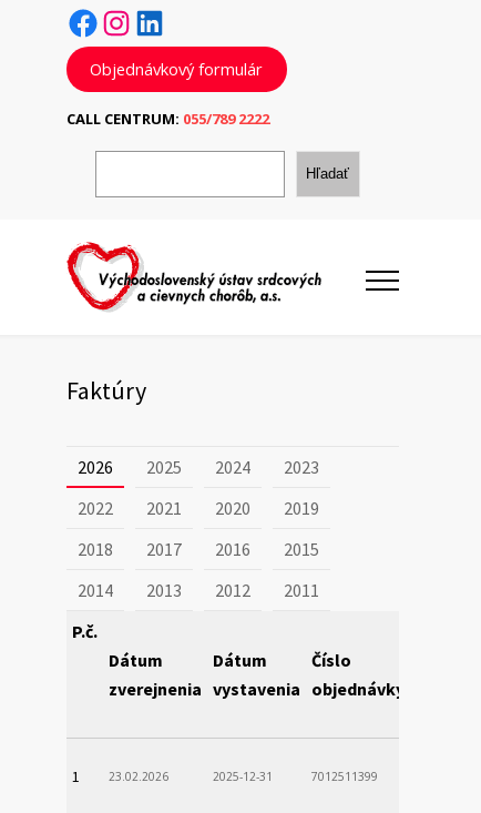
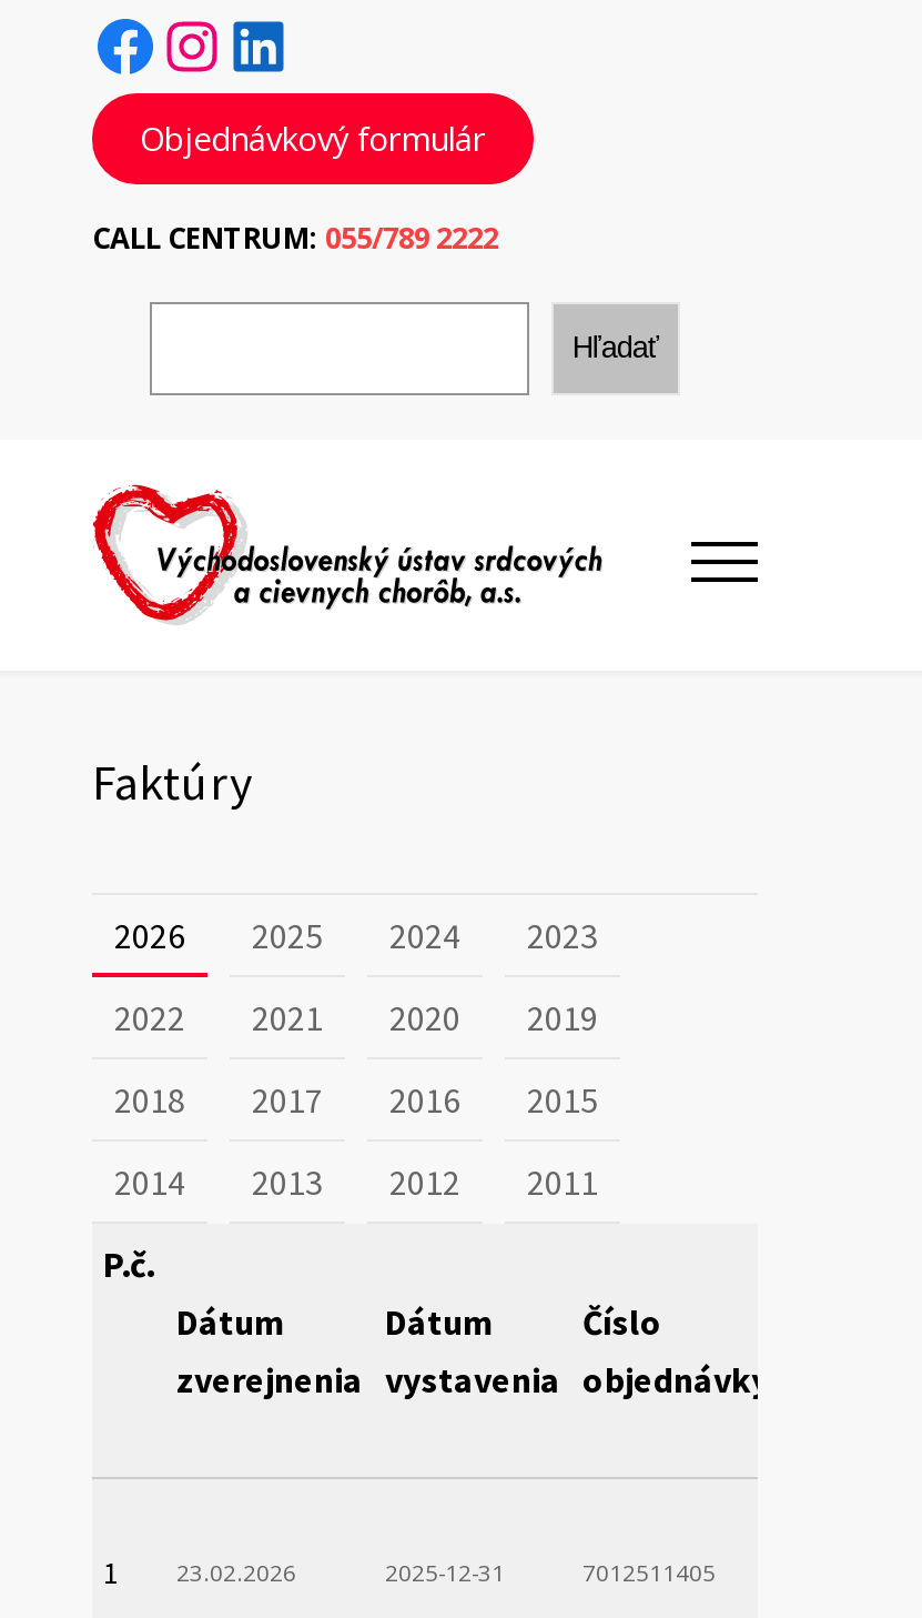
[311,768,378,784] 7012511399 -> [582,1556,716,1587] 7012511405

